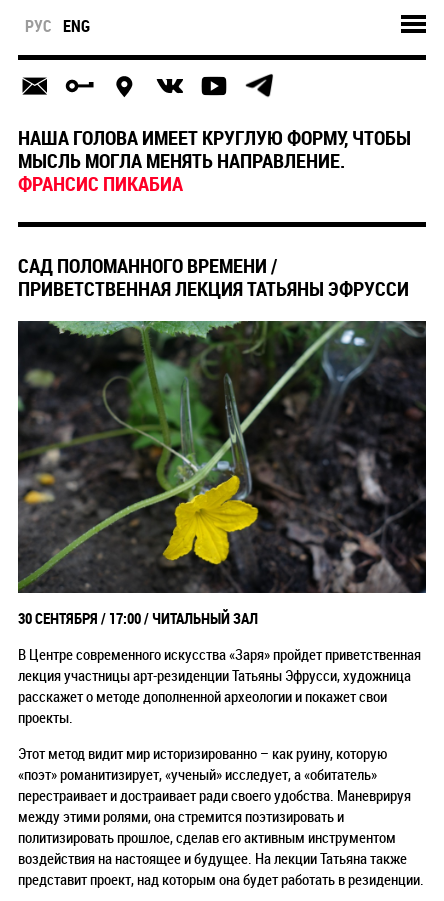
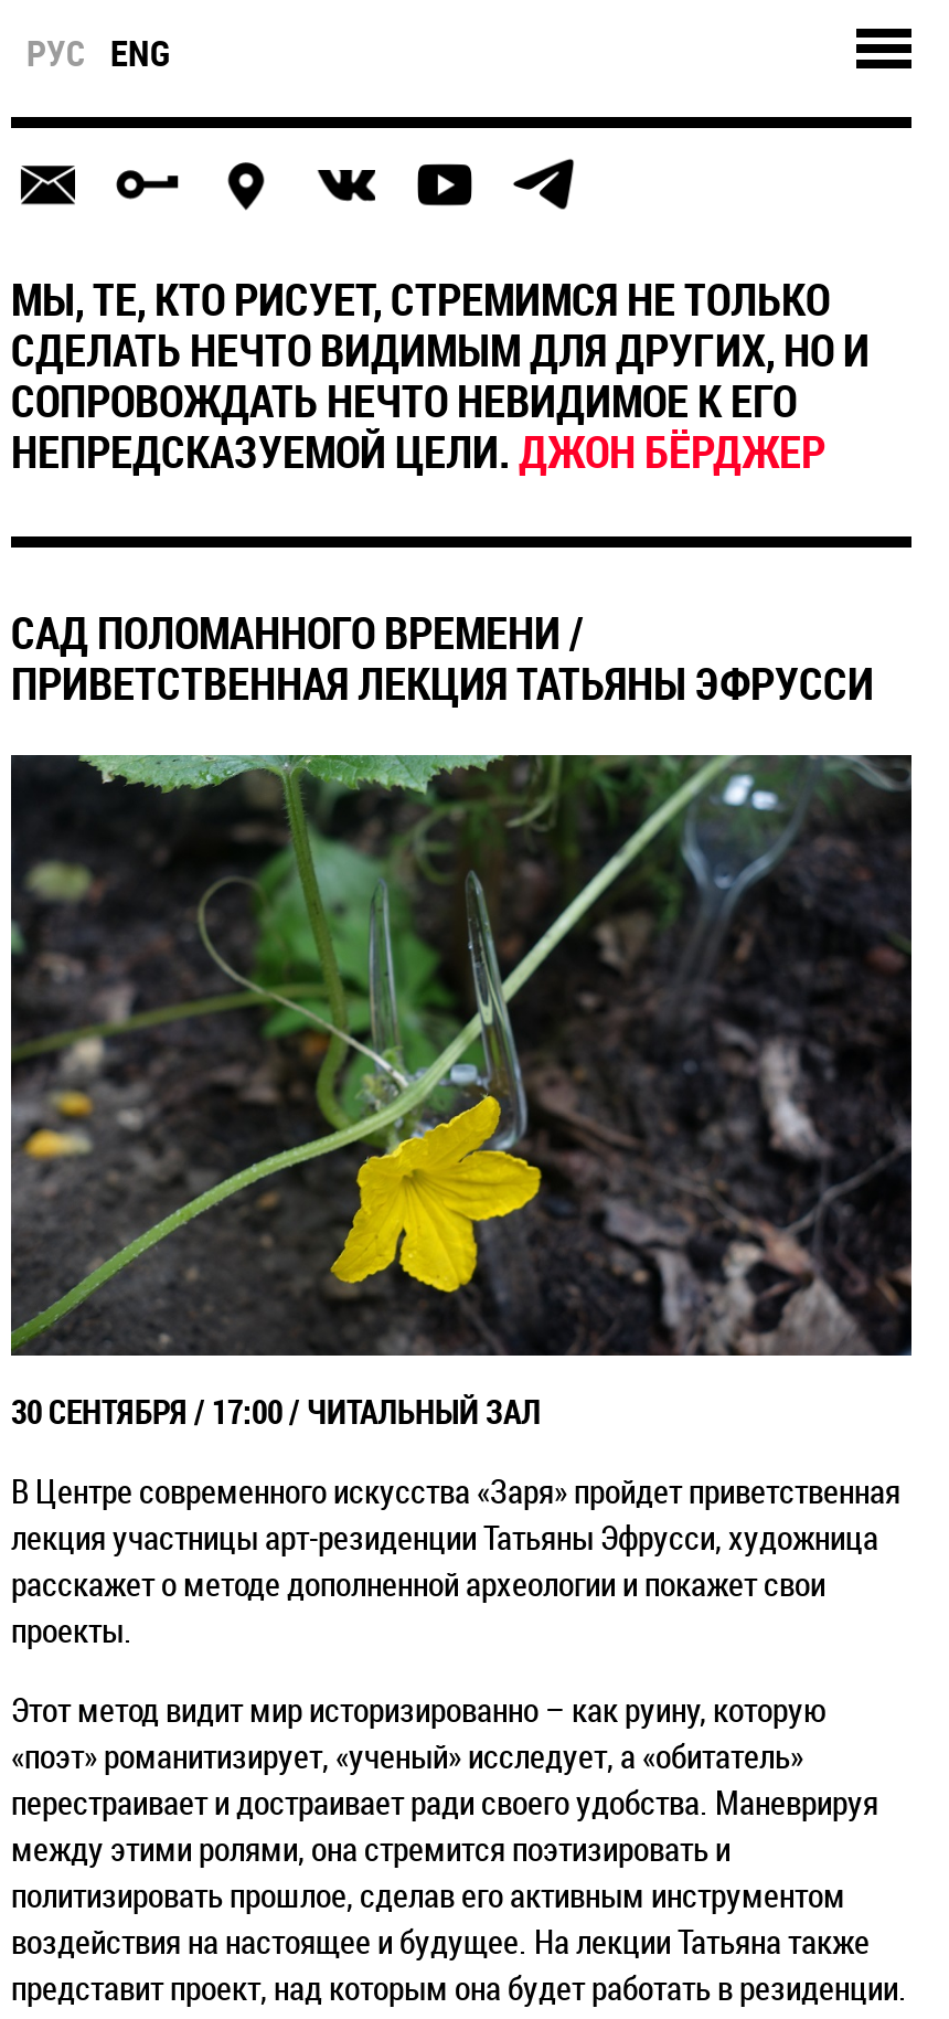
[18,124,411,197] НАША ГОЛОВА ИМЕЕТ КРУГЛУЮ ФОРМУ, ЧТОБЫ | МЫСЛЬ МОГЛА МЕНЯТЬ НАПРАВЛЕНИЕ. | ФРАНСИС ПИКАБИА -> [11,269,870,481] МЫ, ТЕ, КТО РИСУЕТ, СТРЕМИМСЯ НЕ ТОЛЬКО | СДЕЛАТЬ НЕЧТО ВИДИМЫМ ДЛЯ ДРУГИХ, НО И | СОПРОВОЖДАТЬ НЕЧТО НЕВИДИМОЕ К ЕГО | НЕПРЕДСКАЗУЕМОЙ ЦЕЛИ. ДЖОН БЁРДЖЕР

